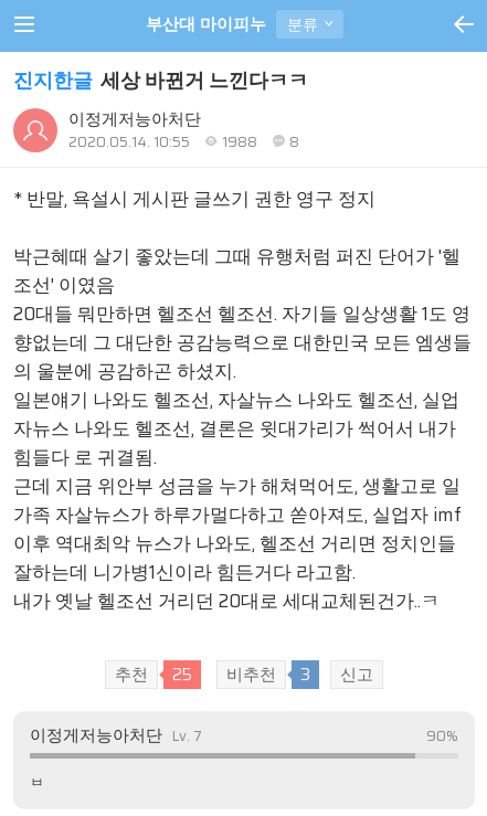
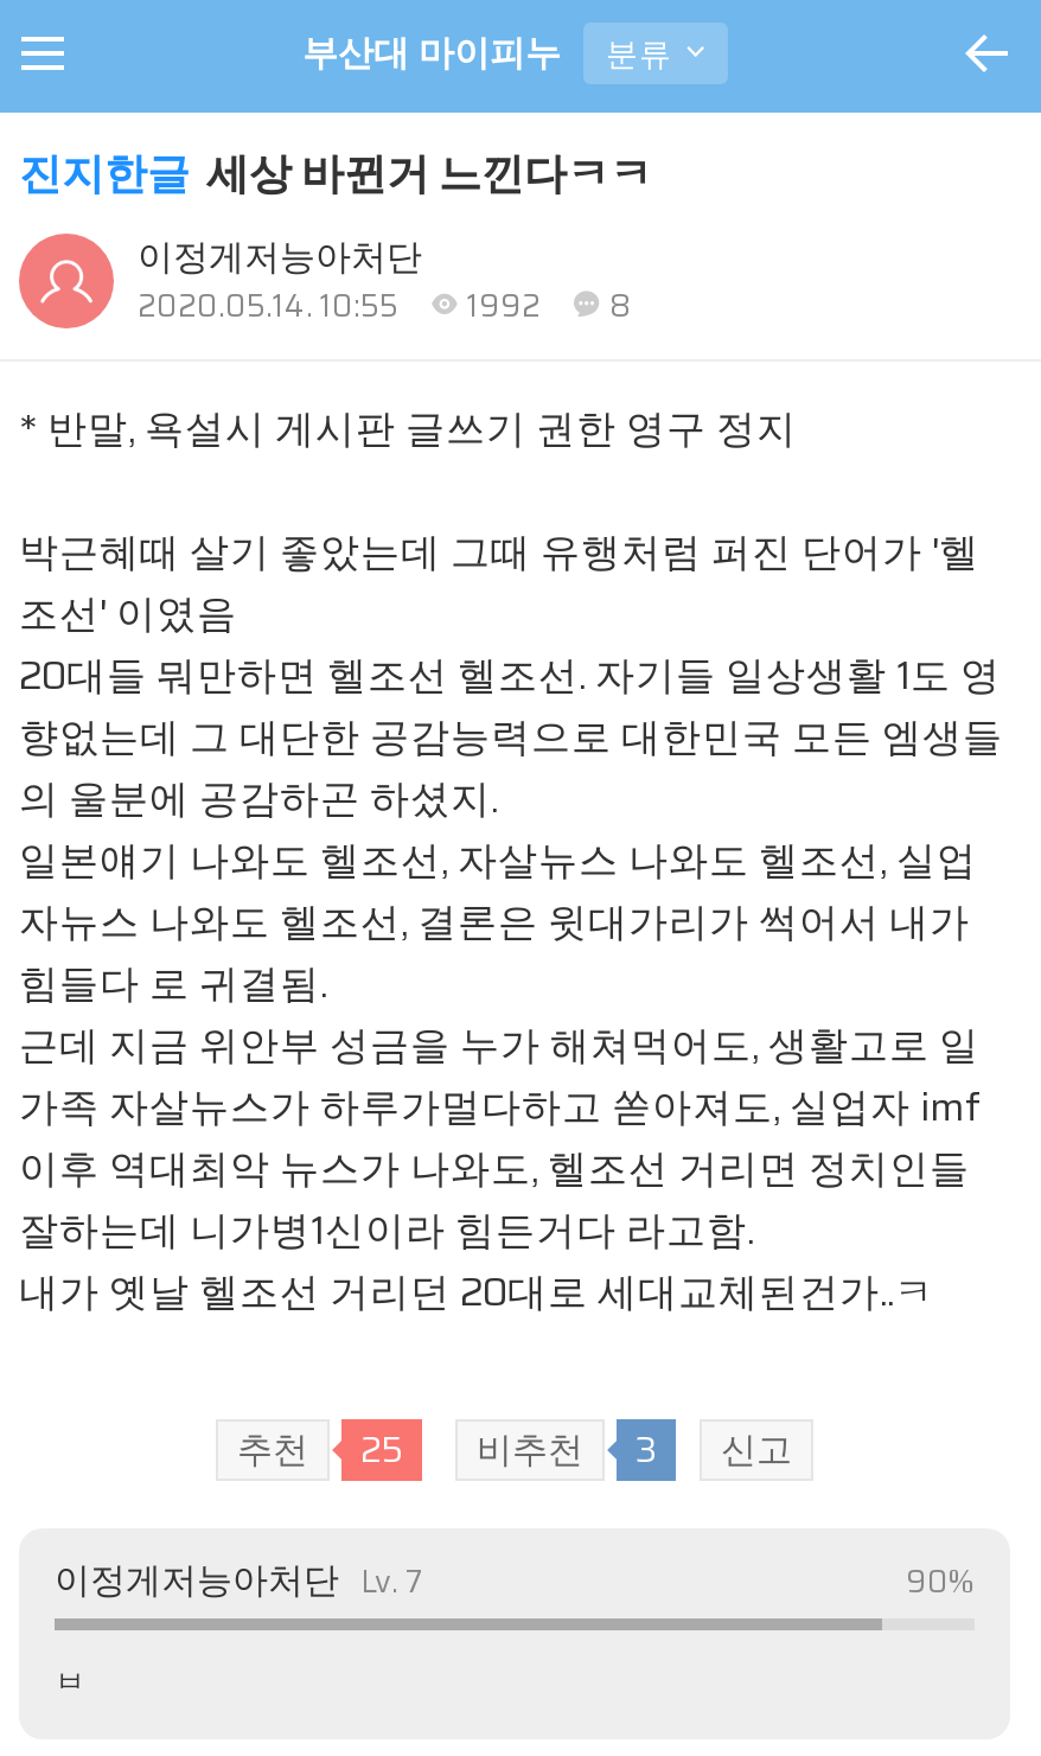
[68,130,299,153] 2020.05.14. 10:55 1988 8 -> [138,281,631,331] 2020.05.14. 10:55 1992 8

